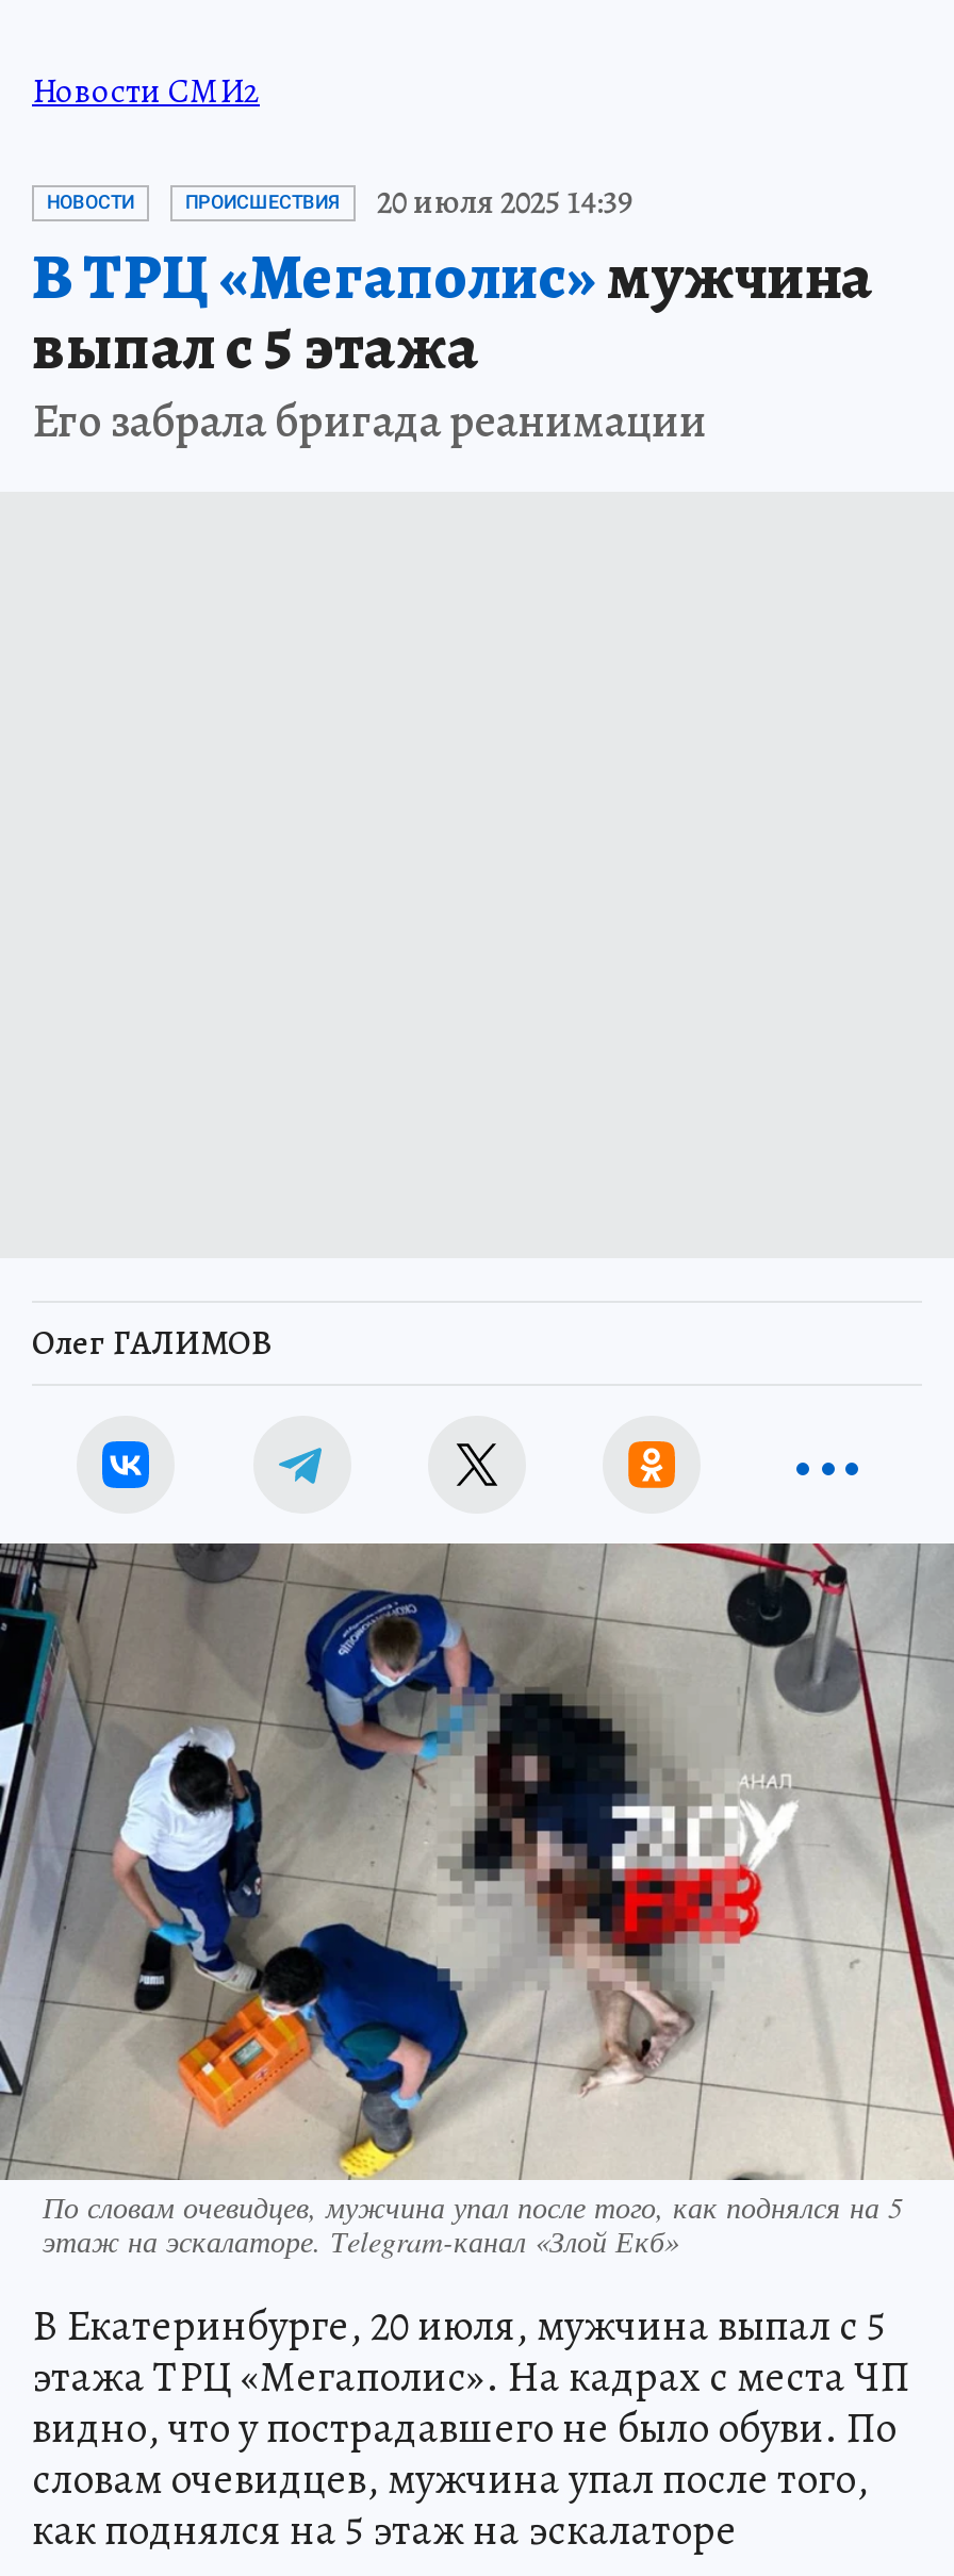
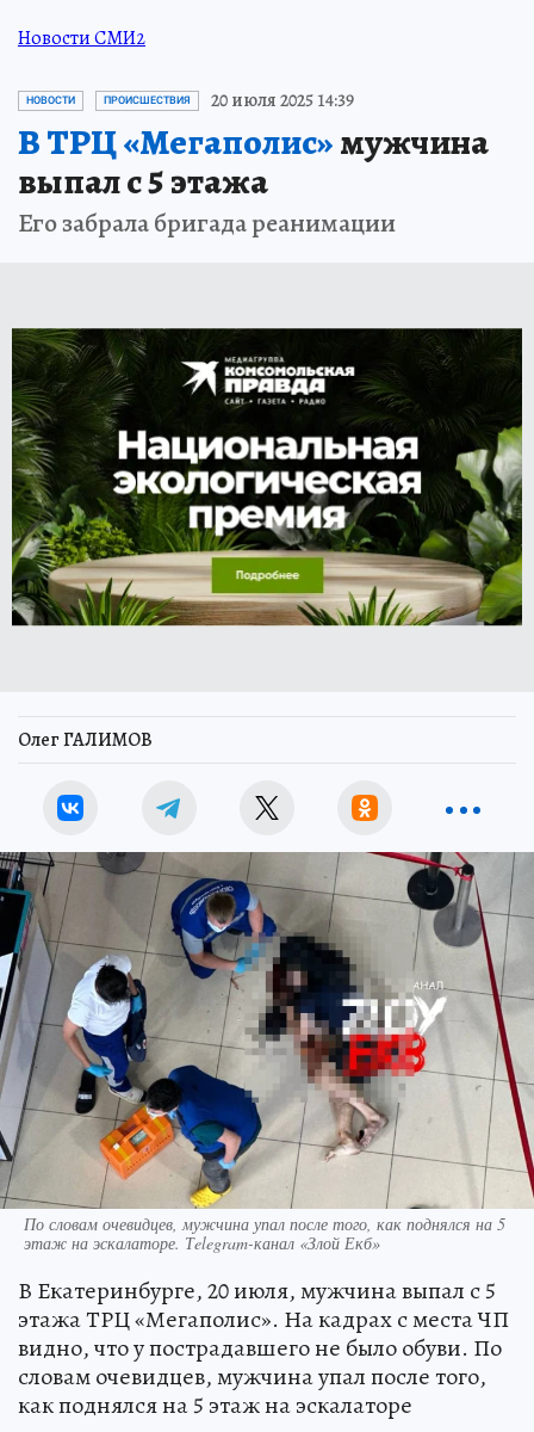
none -> [11,327,523,628] [image]

